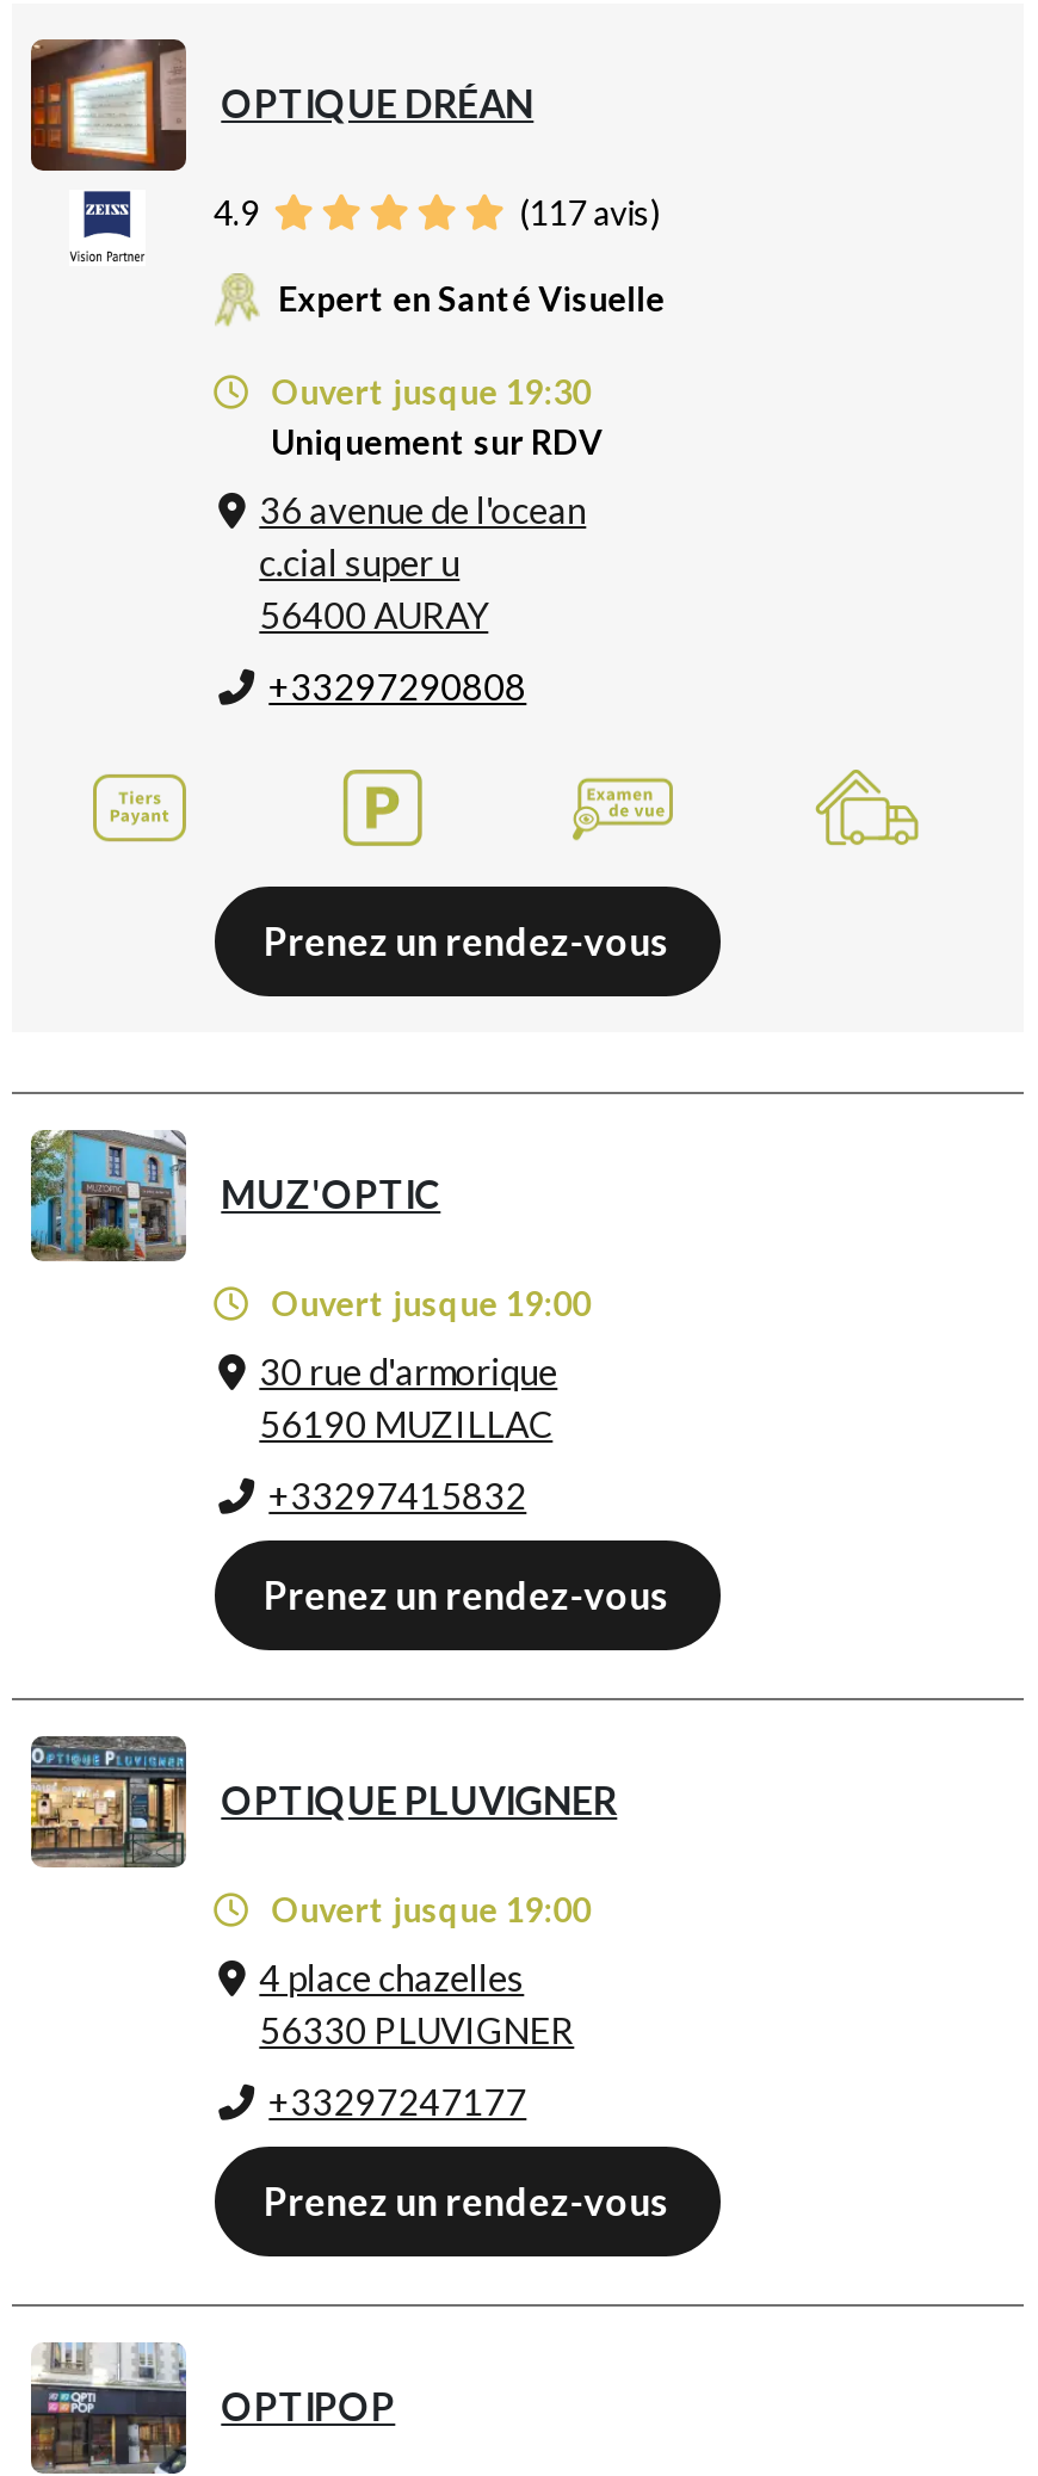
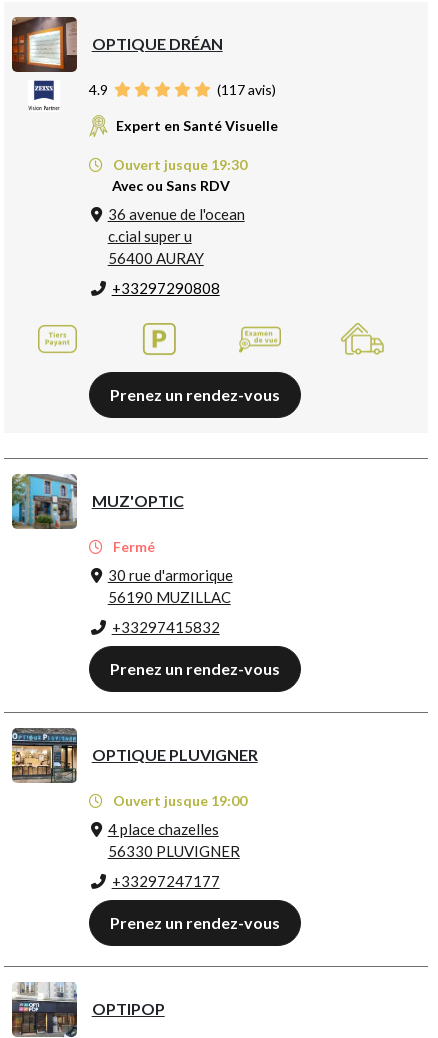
[271,421,603,462] Uniquement sur RDV -> [112,177,230,194] Avec ou Sans RDV
[264,1283,591,1324] Ouvert jusque 19:00 -> [110,538,155,555] Fermé

